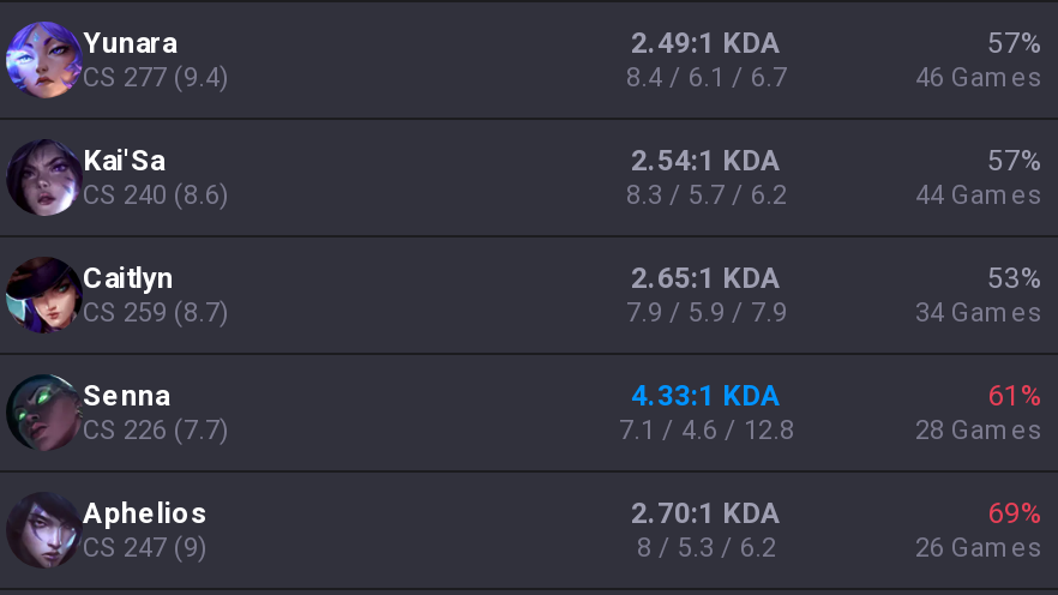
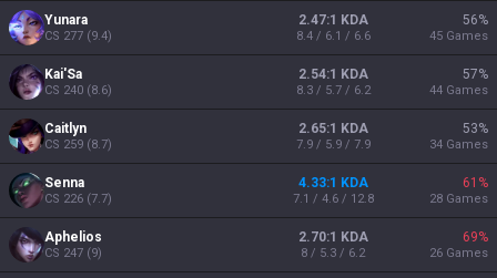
[631,26,782,60] 2.49:1 KDA -> [298,12,368,28] 2.47:1 KDA
[987,26,1042,60] 57% -> [463,12,488,28] 56%
[626,62,787,94] 8.4 / 6.1 / 6.7 -> [296,29,370,43] 8.4 / 6.1 / 6.6
[915,62,1042,94] 46 Games -> [429,29,488,43] 45 Games

